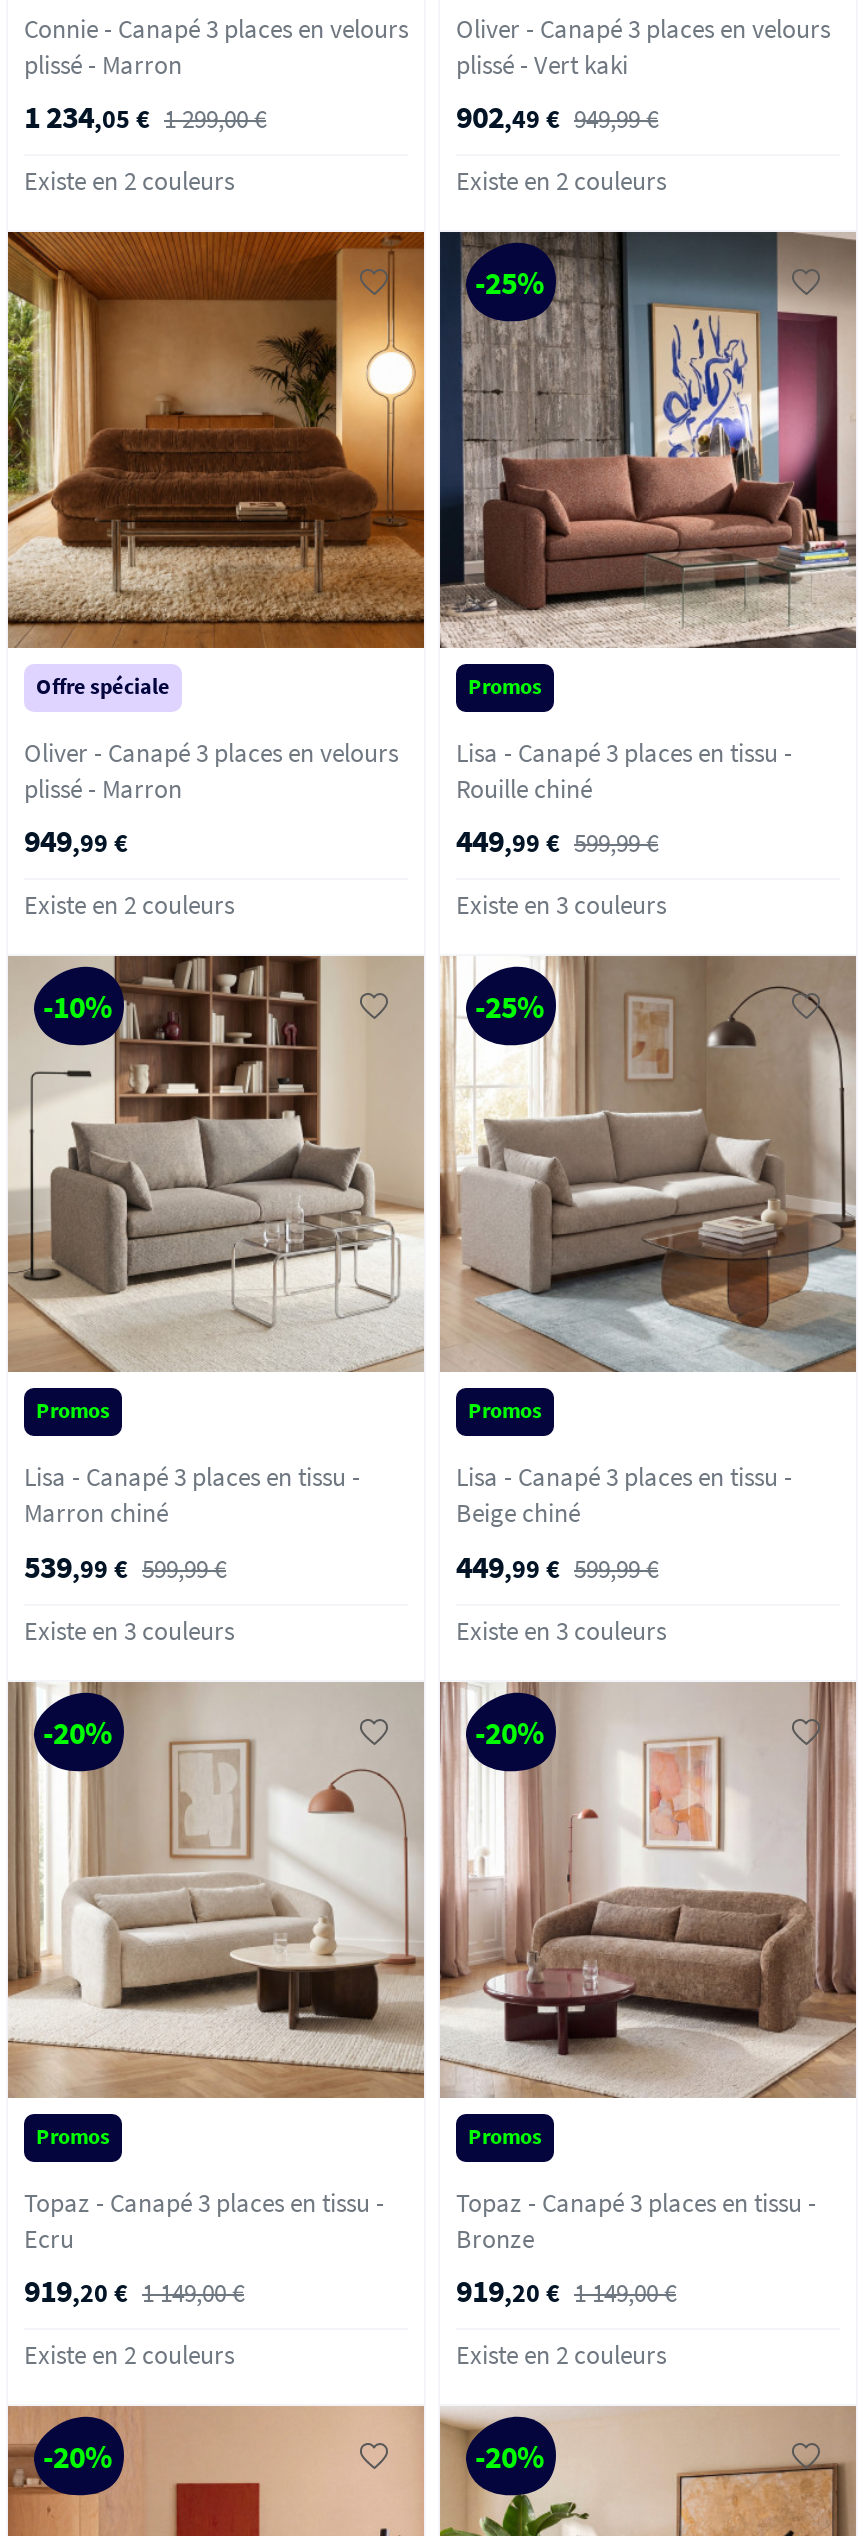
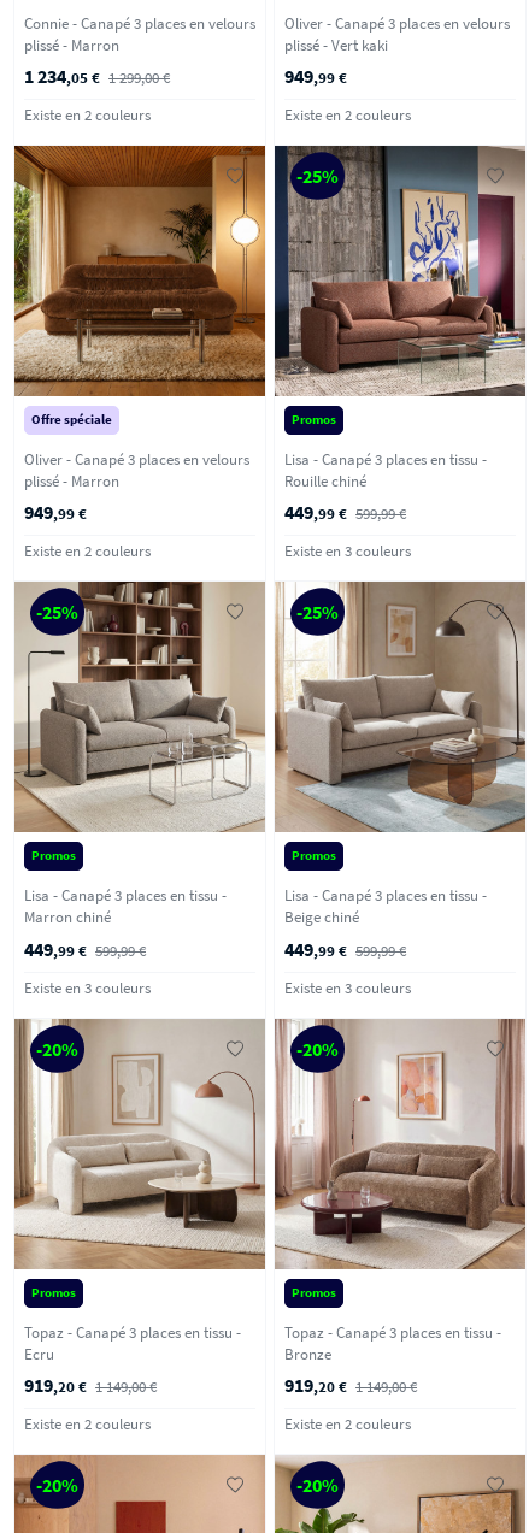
[456,96,658,136] 902,49 € 949,99 € -> [284,64,347,88] 949,99 €
[43,987,113,1027] -10% -> [36,600,78,624] -25%
[24,1545,226,1585] 539,99 € 599,99 € -> [24,936,146,960] 449,99 € 599,99 €

